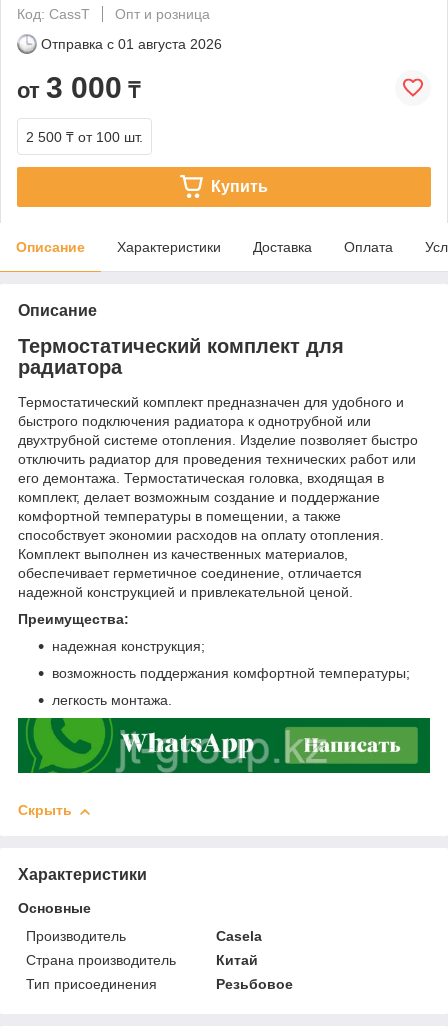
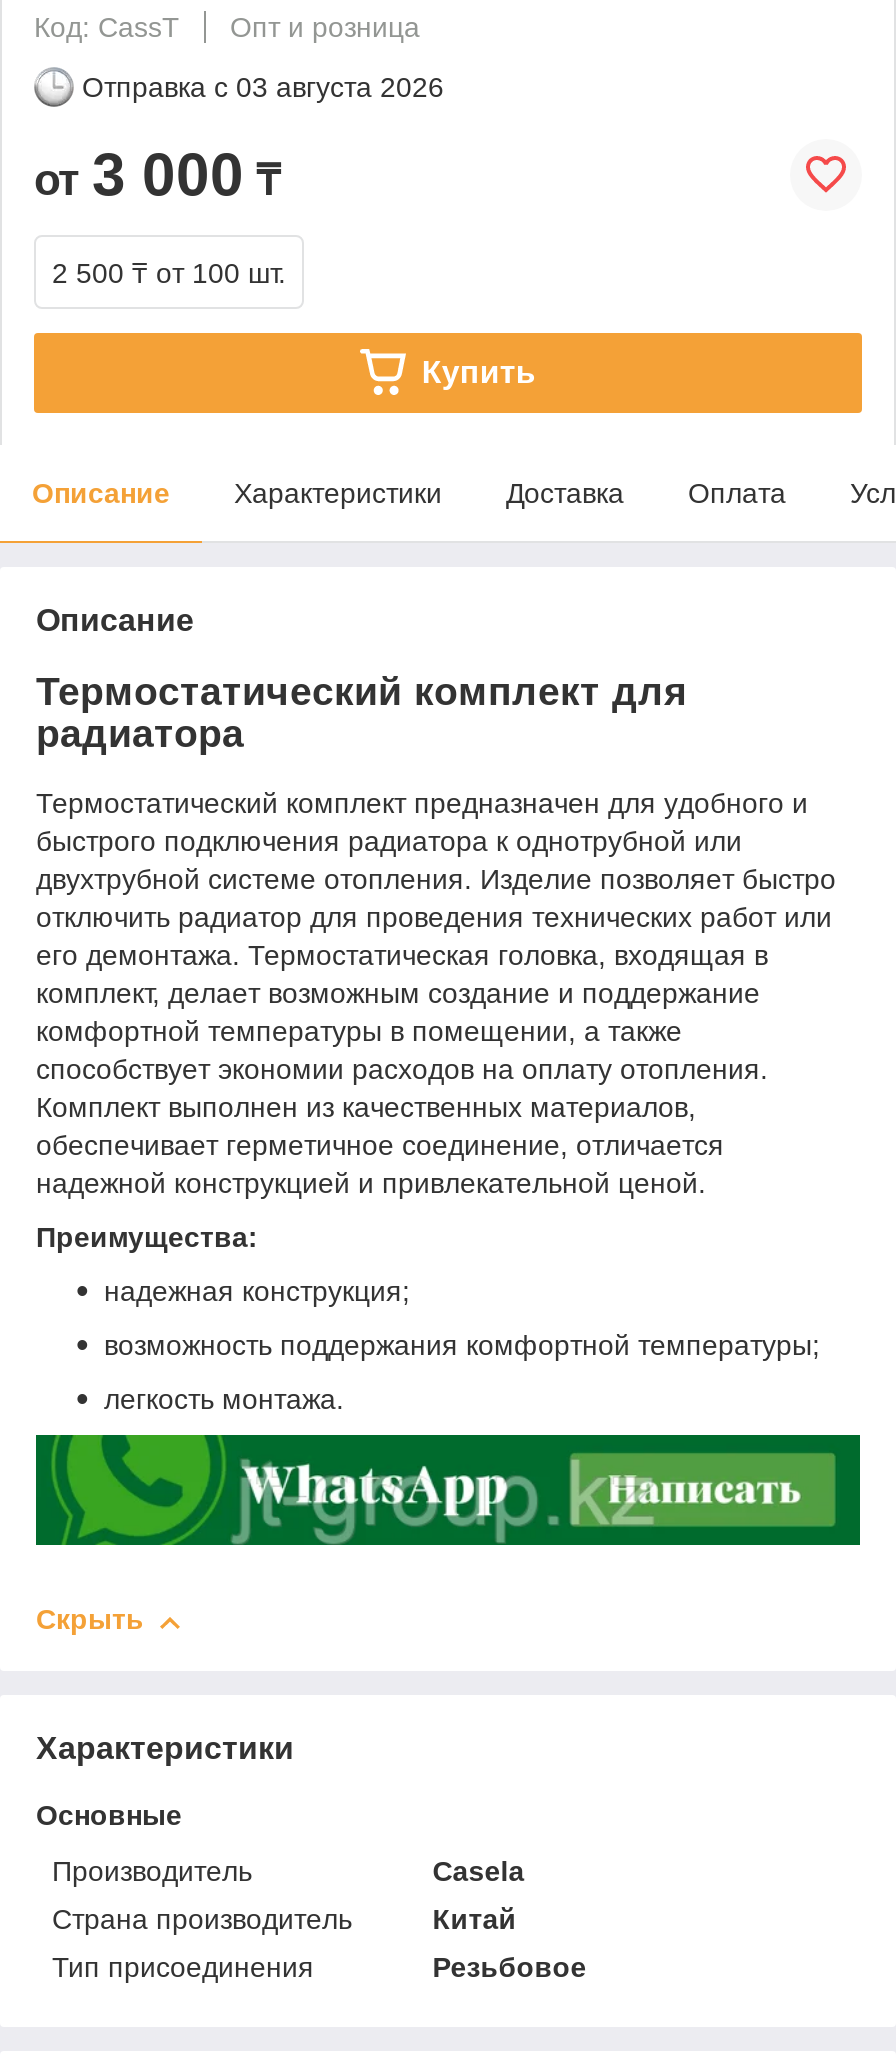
[41,36,222,52] Отправка с 01 августа 2026 -> [82,71,444,103] Отправка с 03 августа 2026

